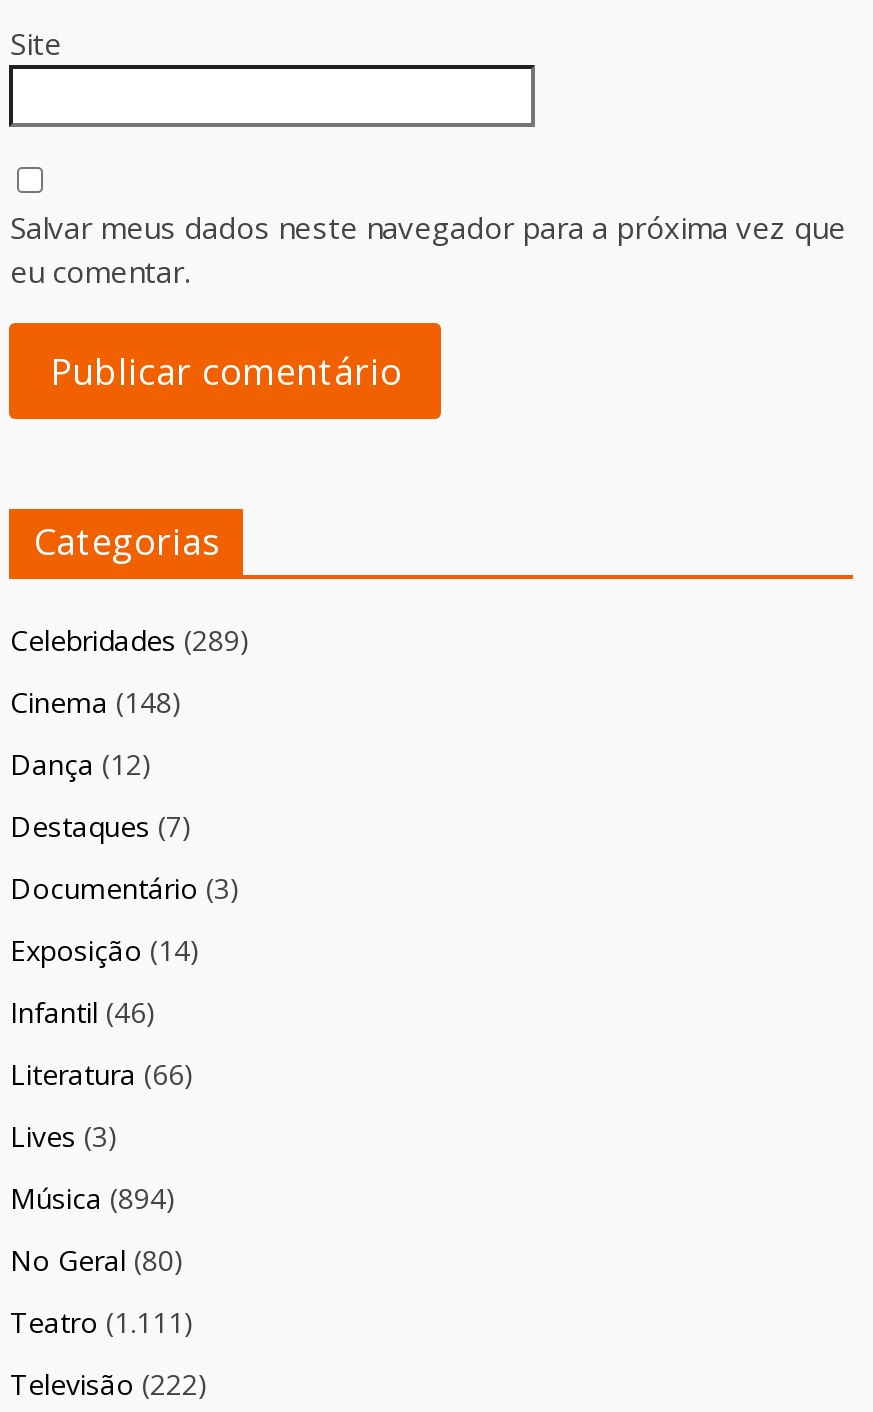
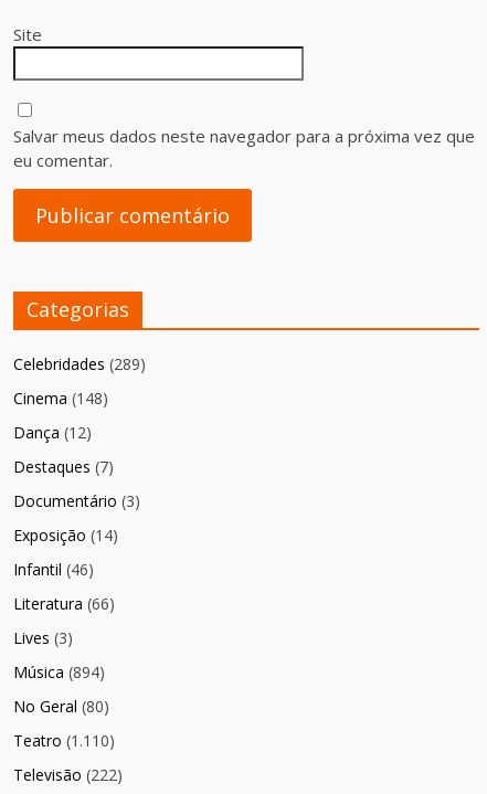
[10,1303,194,1341] Teatro (1.111) -> [14,730,115,751] Teatro (1.110)

